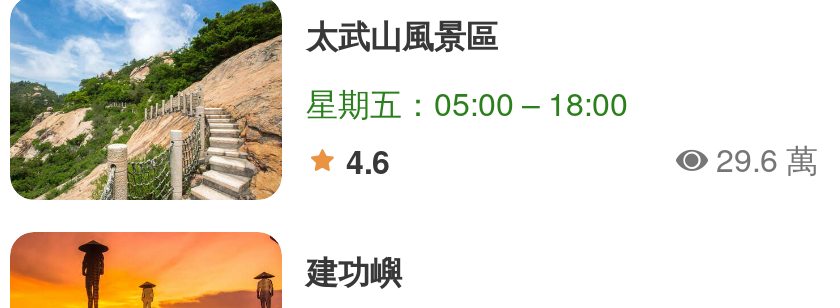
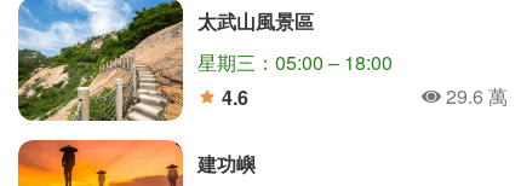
[306,80,628,126] 星期五：05:00 – 18:00 -> [197,48,393,76] 星期三：05:00 – 18:00

